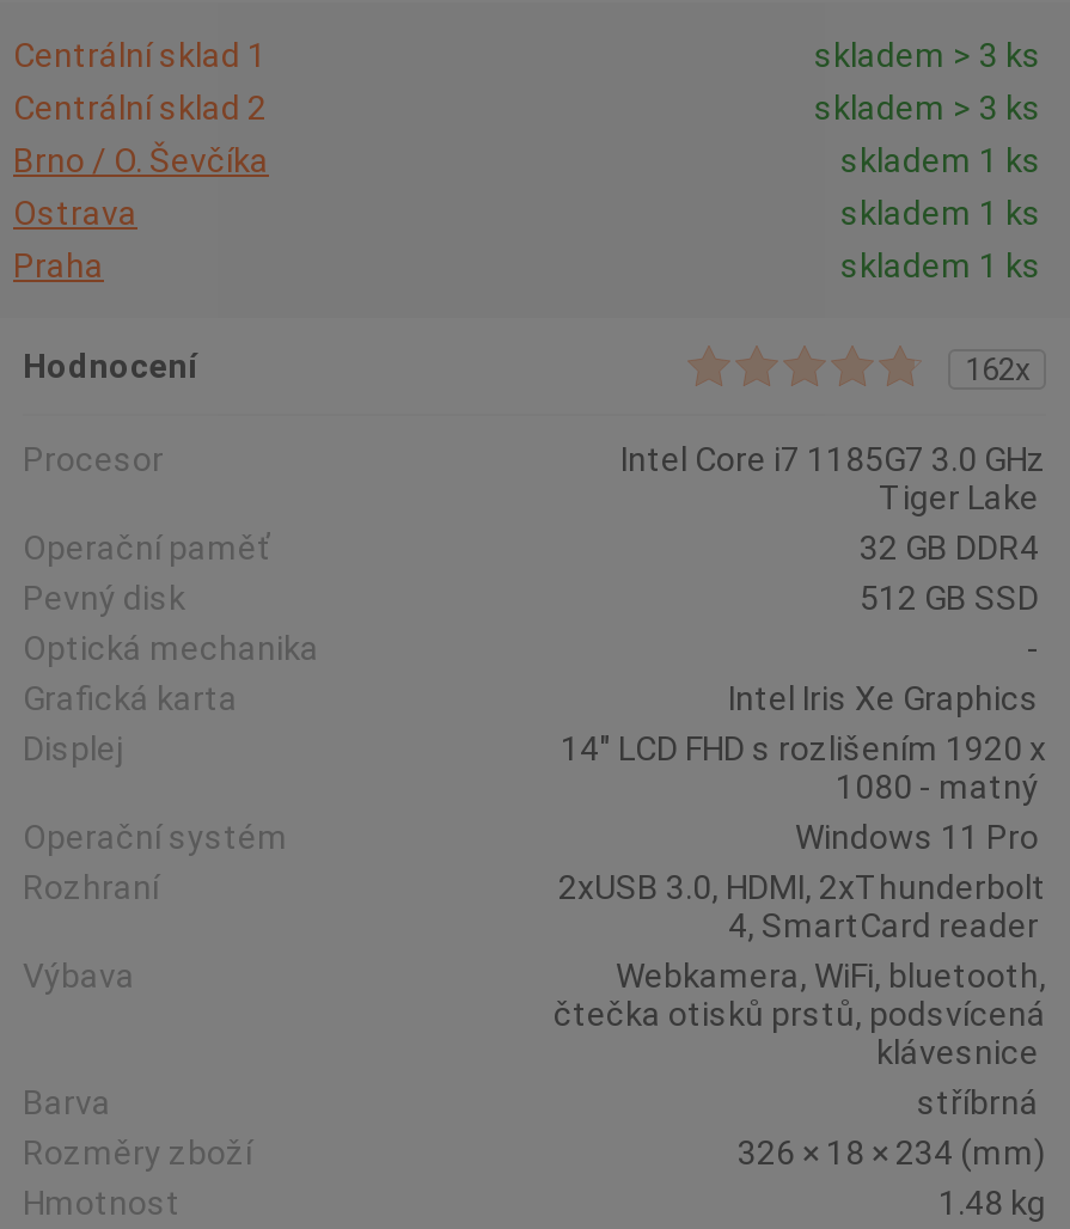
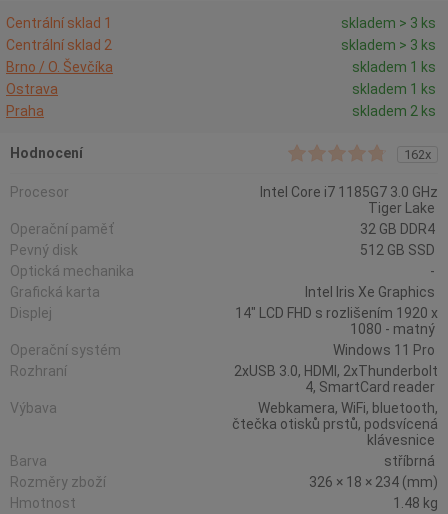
[840,246,1041,285] skladem 1 ks -> [352,103,436,119] skladem 2 ks

